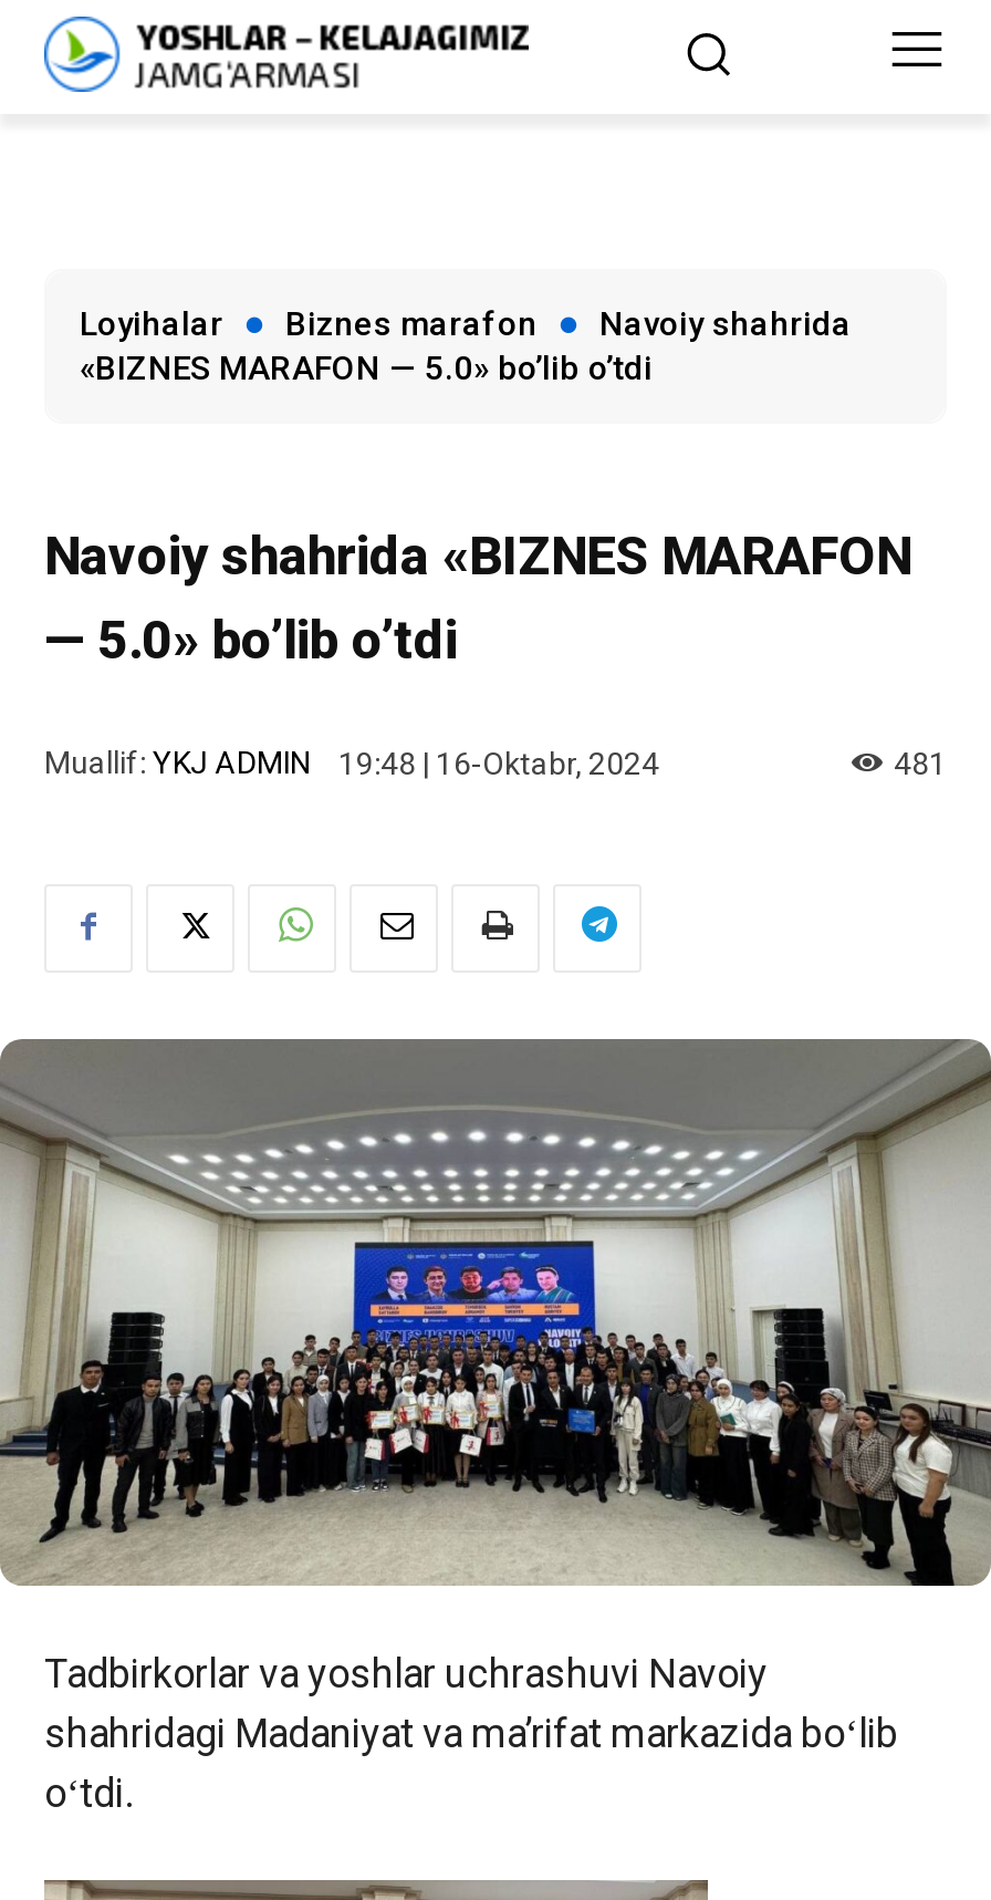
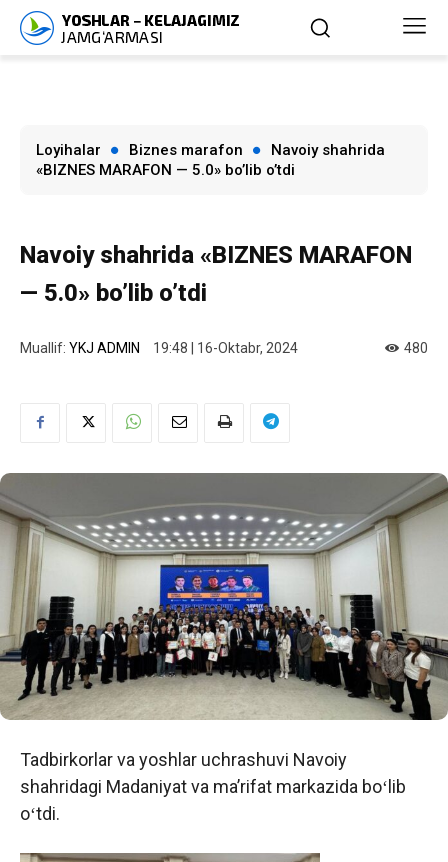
[894,745,947,781] 481 -> [404,340,428,356] 480

